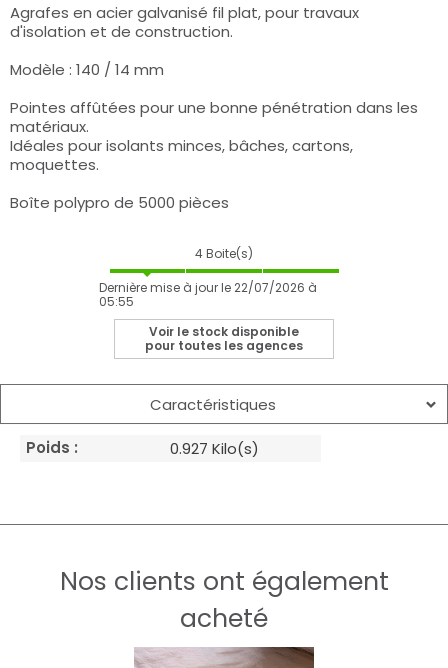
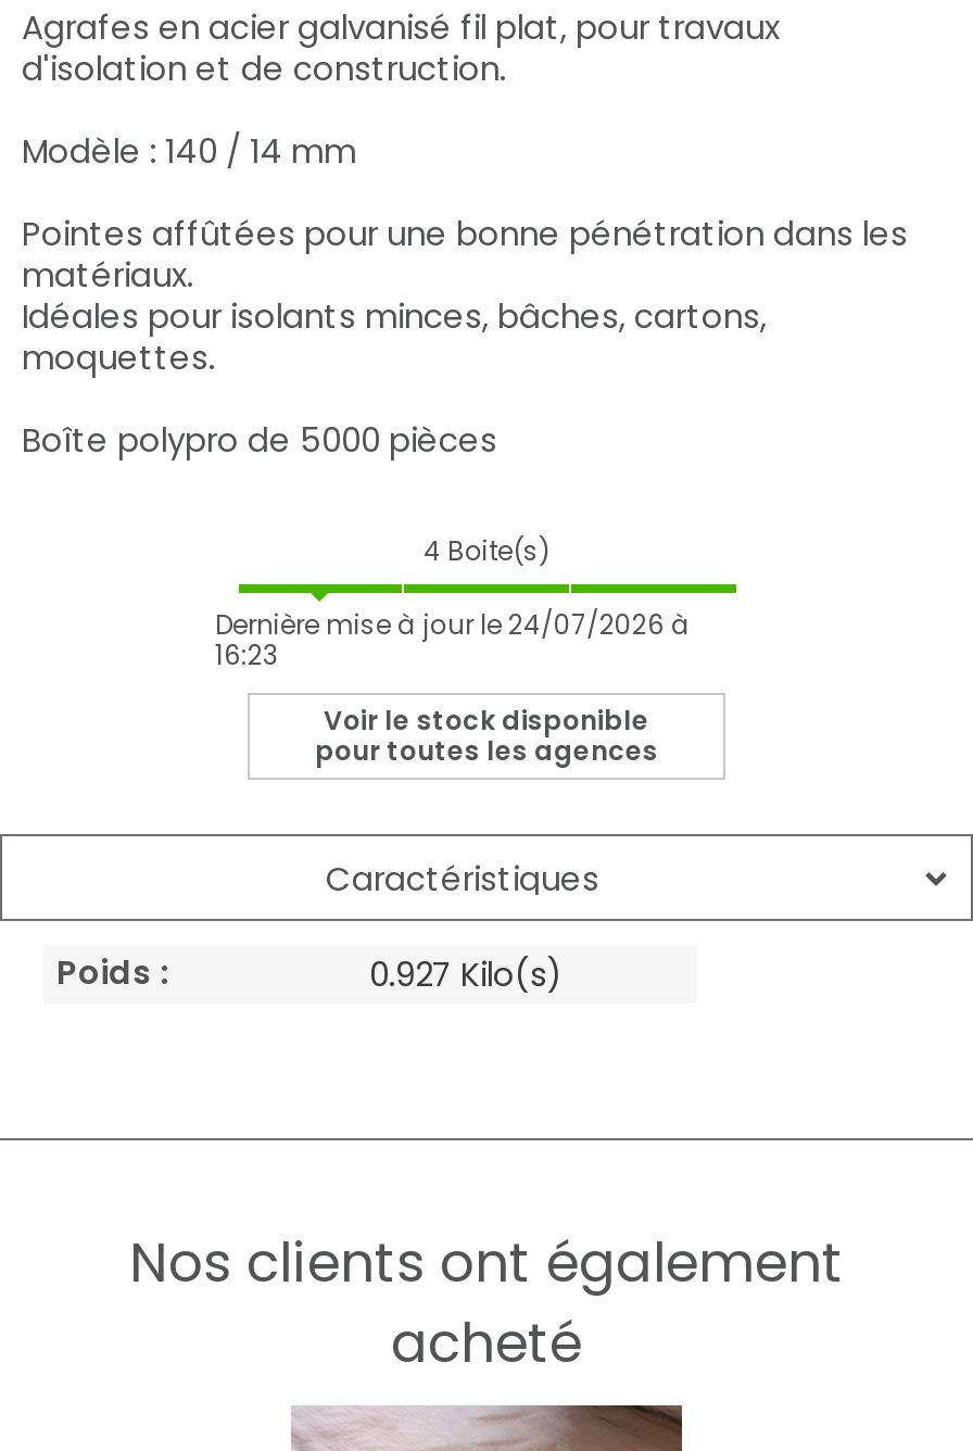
[99,279,317,296] Dernière mise à jour le 22/07/2026 à -> [215,606,691,643] Dernière mise à jour le 24/07/2026 à
[99,293,134,310] 05:55 -> [215,636,278,673] 16:23

